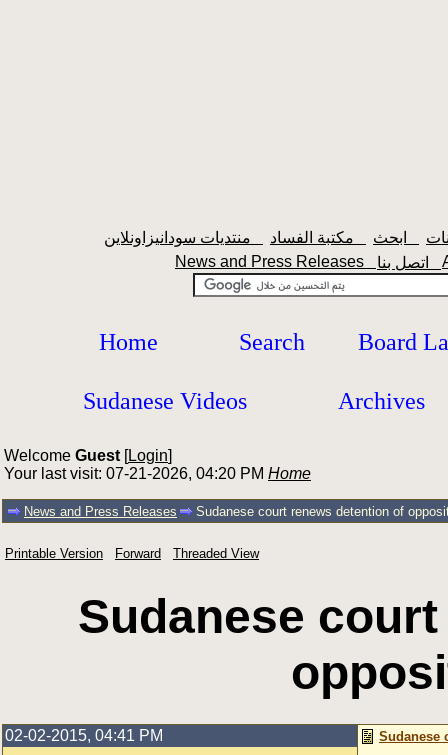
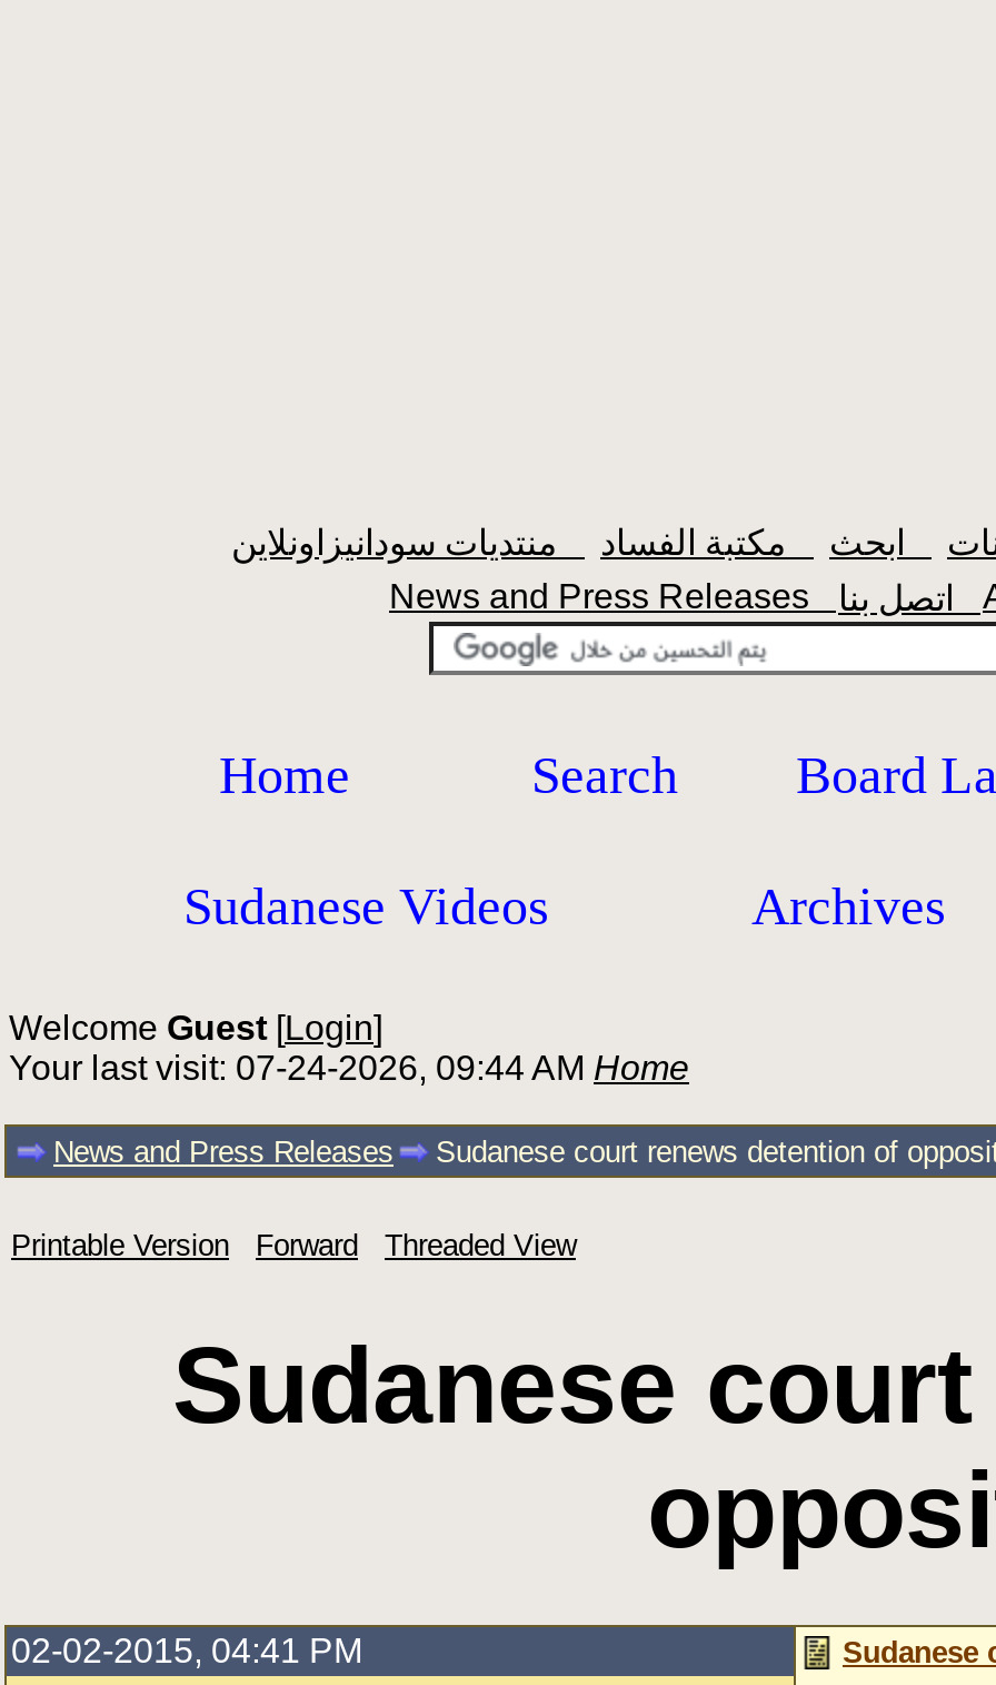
[4,465,311,482] Your last visit: 07-21-2026, 04:20 PM Home -> [9,1049,689,1087] Your last visit: 07-24-2026, 09:44 AM Home

